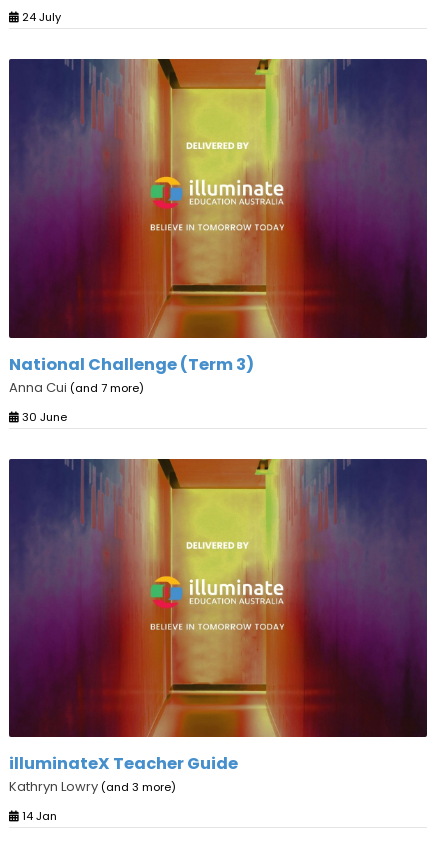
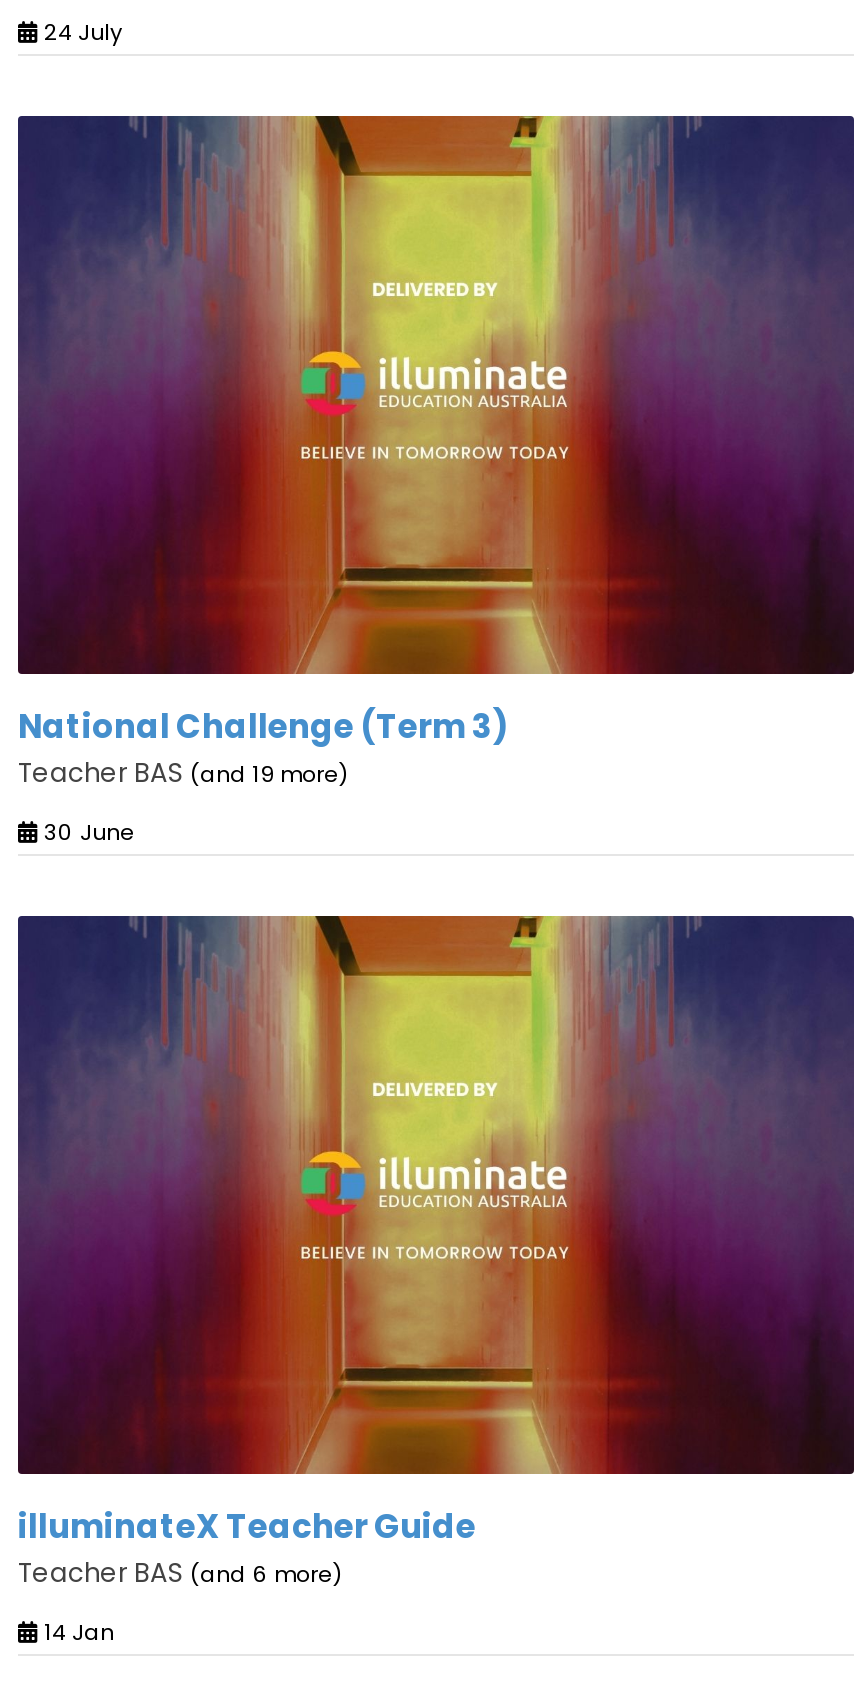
[9,378,144,397] Anna Cui (and 7 more) -> [18,755,348,793] Teacher BAS (and 19 more)
[9,777,176,796] Kathryn Lowry (and 3 more) -> [18,1554,342,1592] Teacher BAS (and 6 more)

